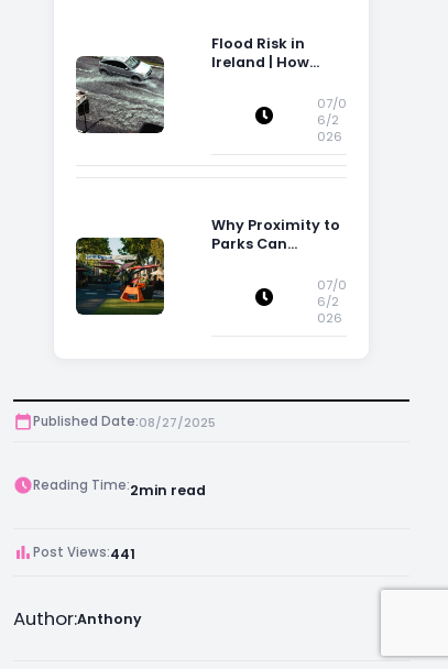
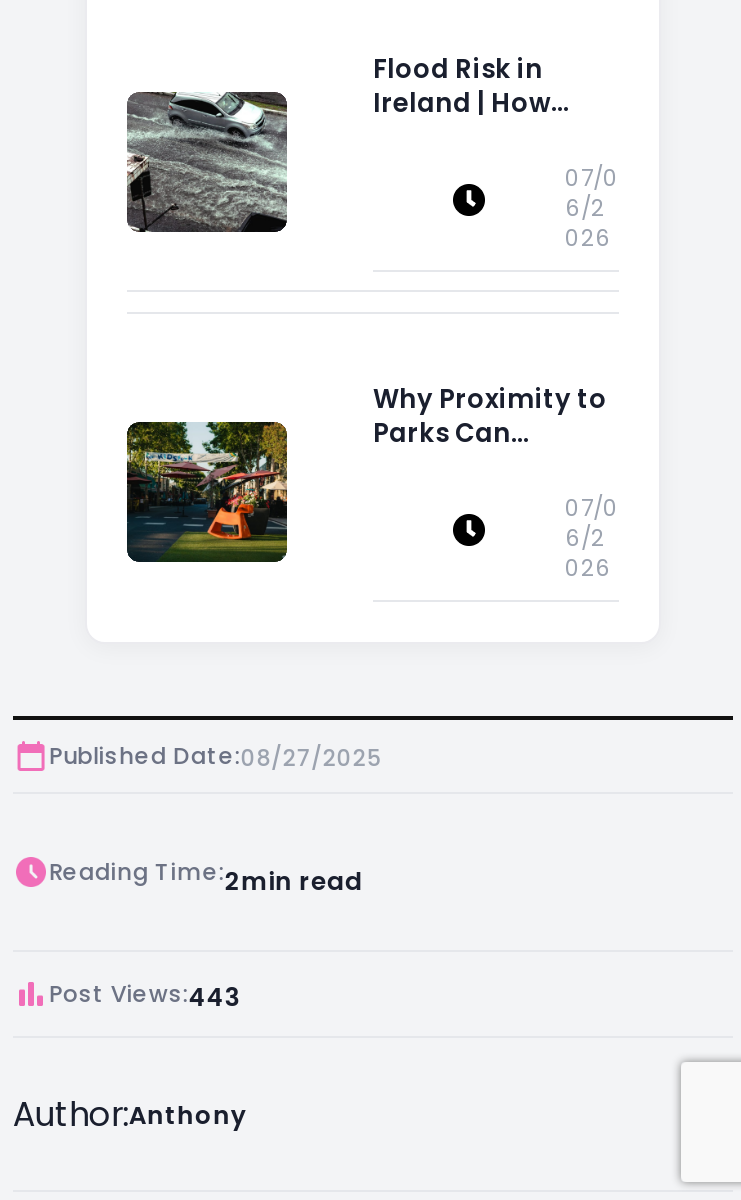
[33,544,135,564] Post Views:441 -> [49,978,241,1014] Post Views:443

